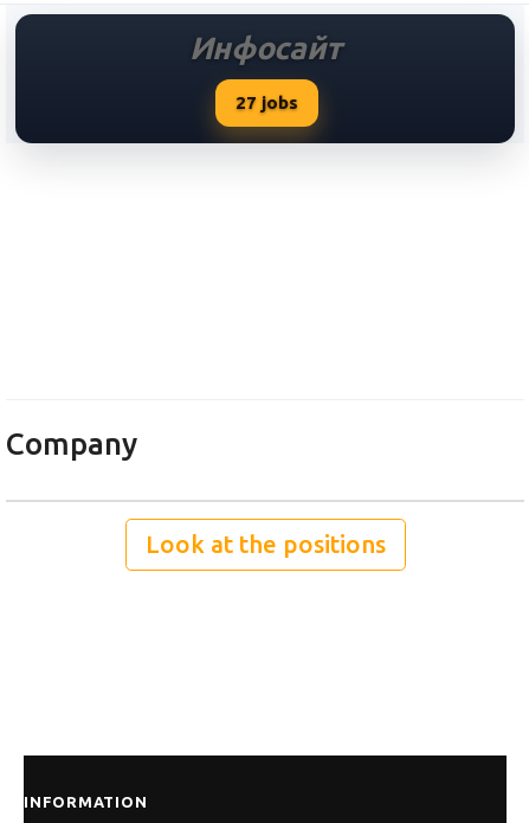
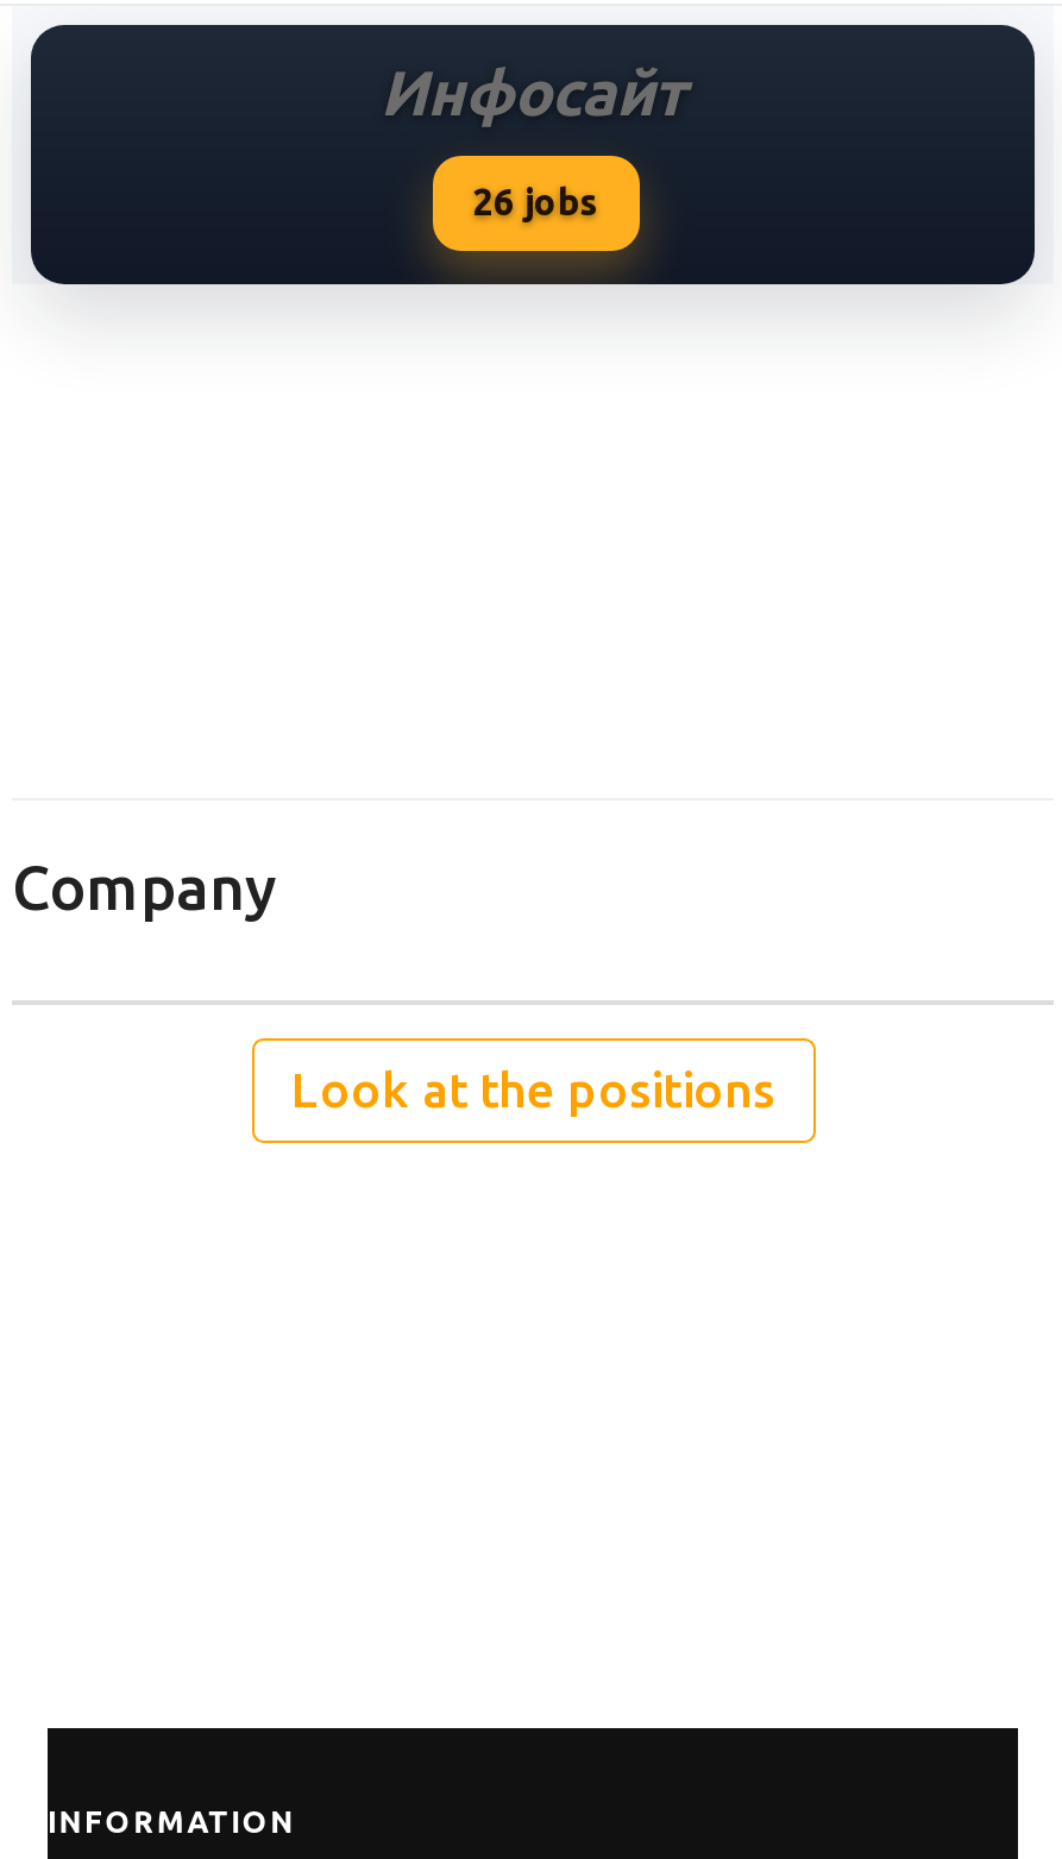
[235,92,298,112] 27 jobs -> [472,182,598,222] 26 jobs

